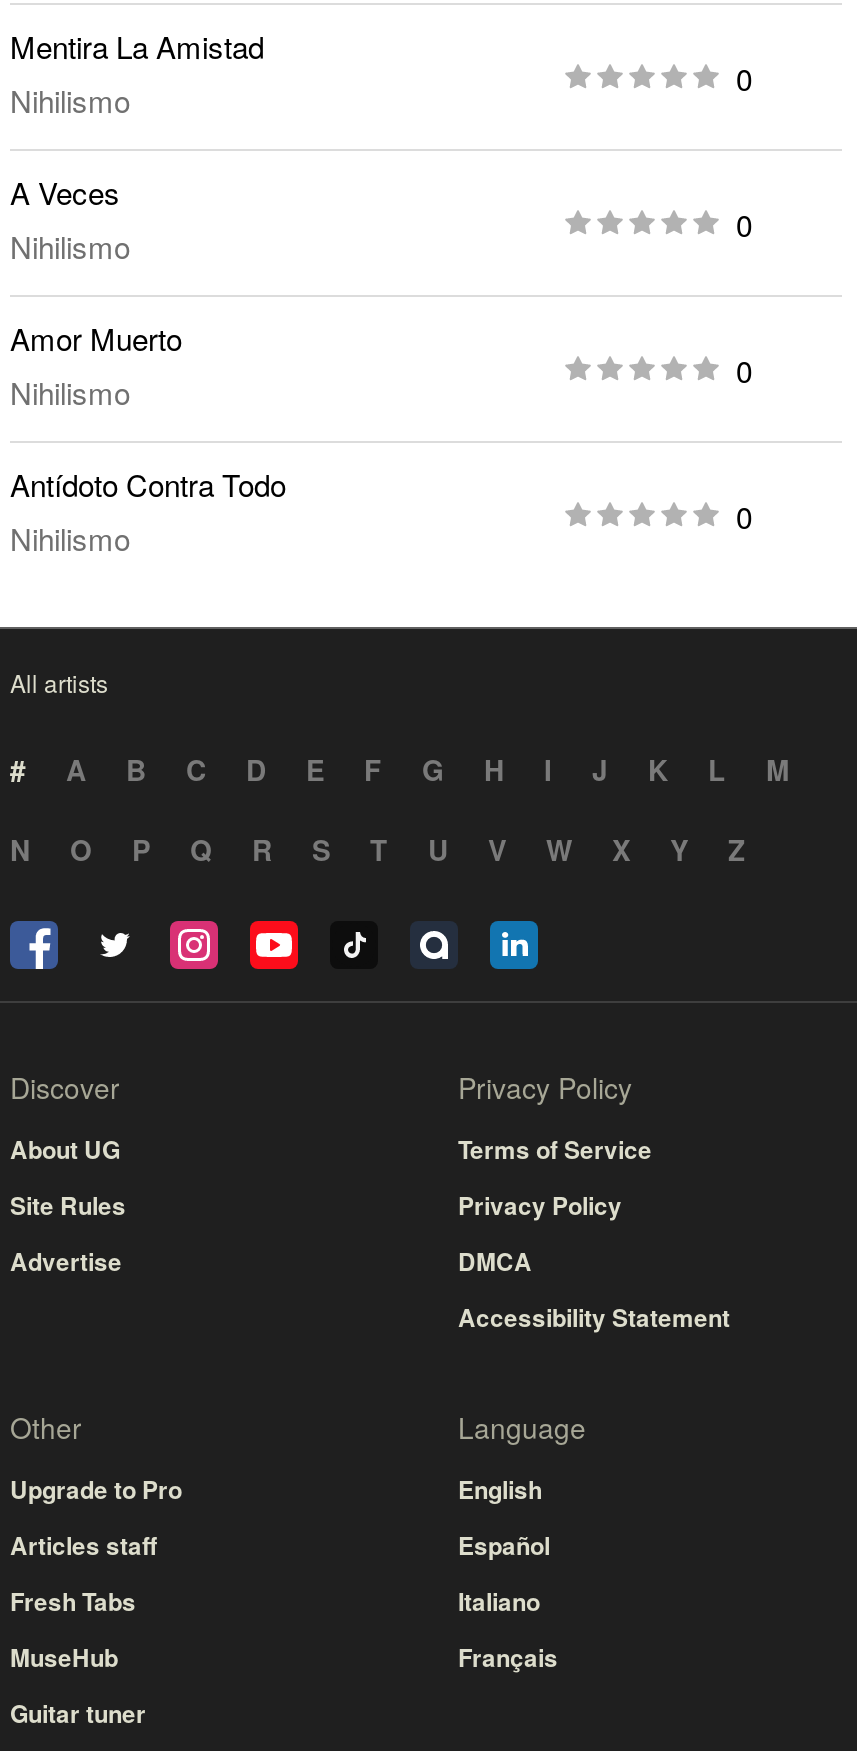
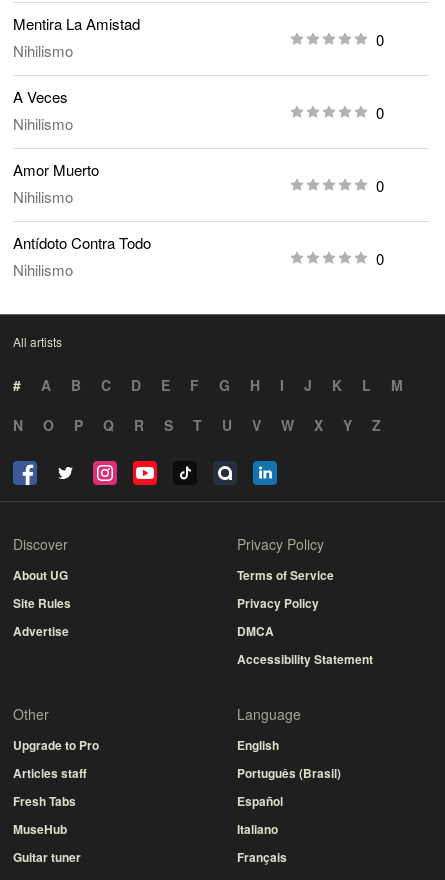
moved [458,1527,558,1675] -> [237,792,287,866]: Español | Italiano | Français
none -> [237,764,341,782] Português (Brasil)

